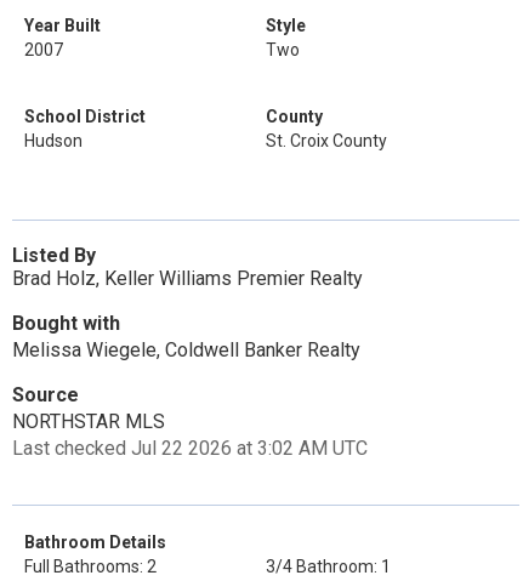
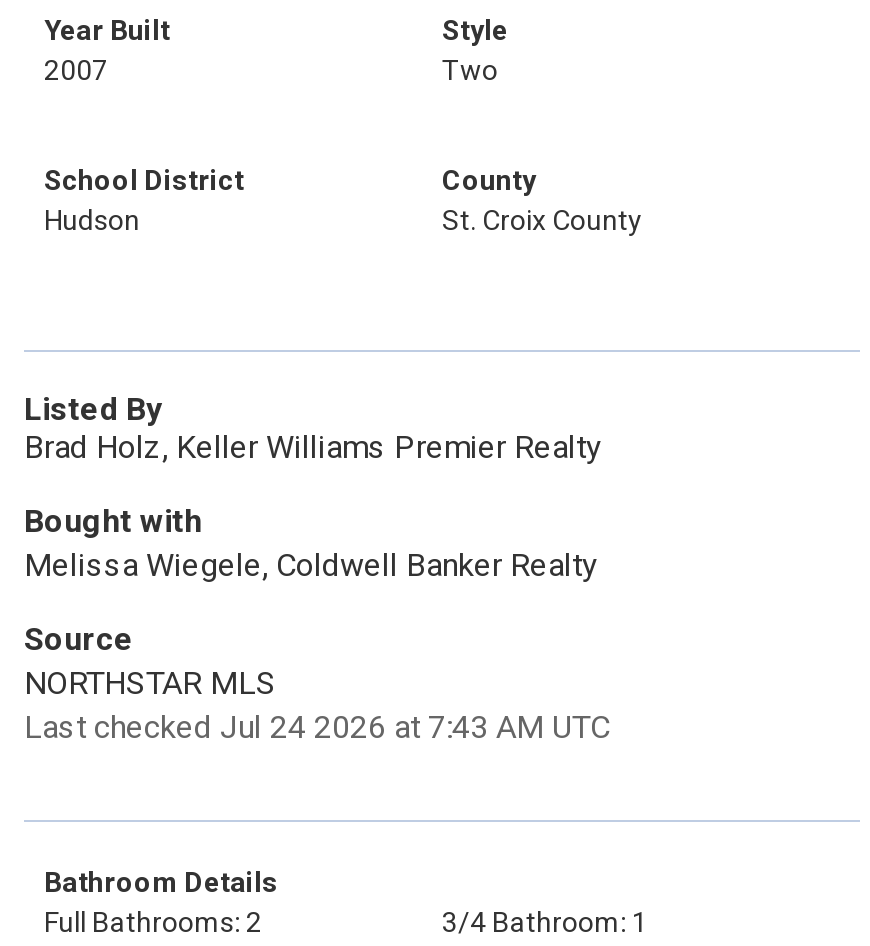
[12,437,368,460] Last checked Jul 22 2026 at 3:02 AM UTC -> [24,708,610,746] Last checked Jul 24 2026 at 7:43 AM UTC

